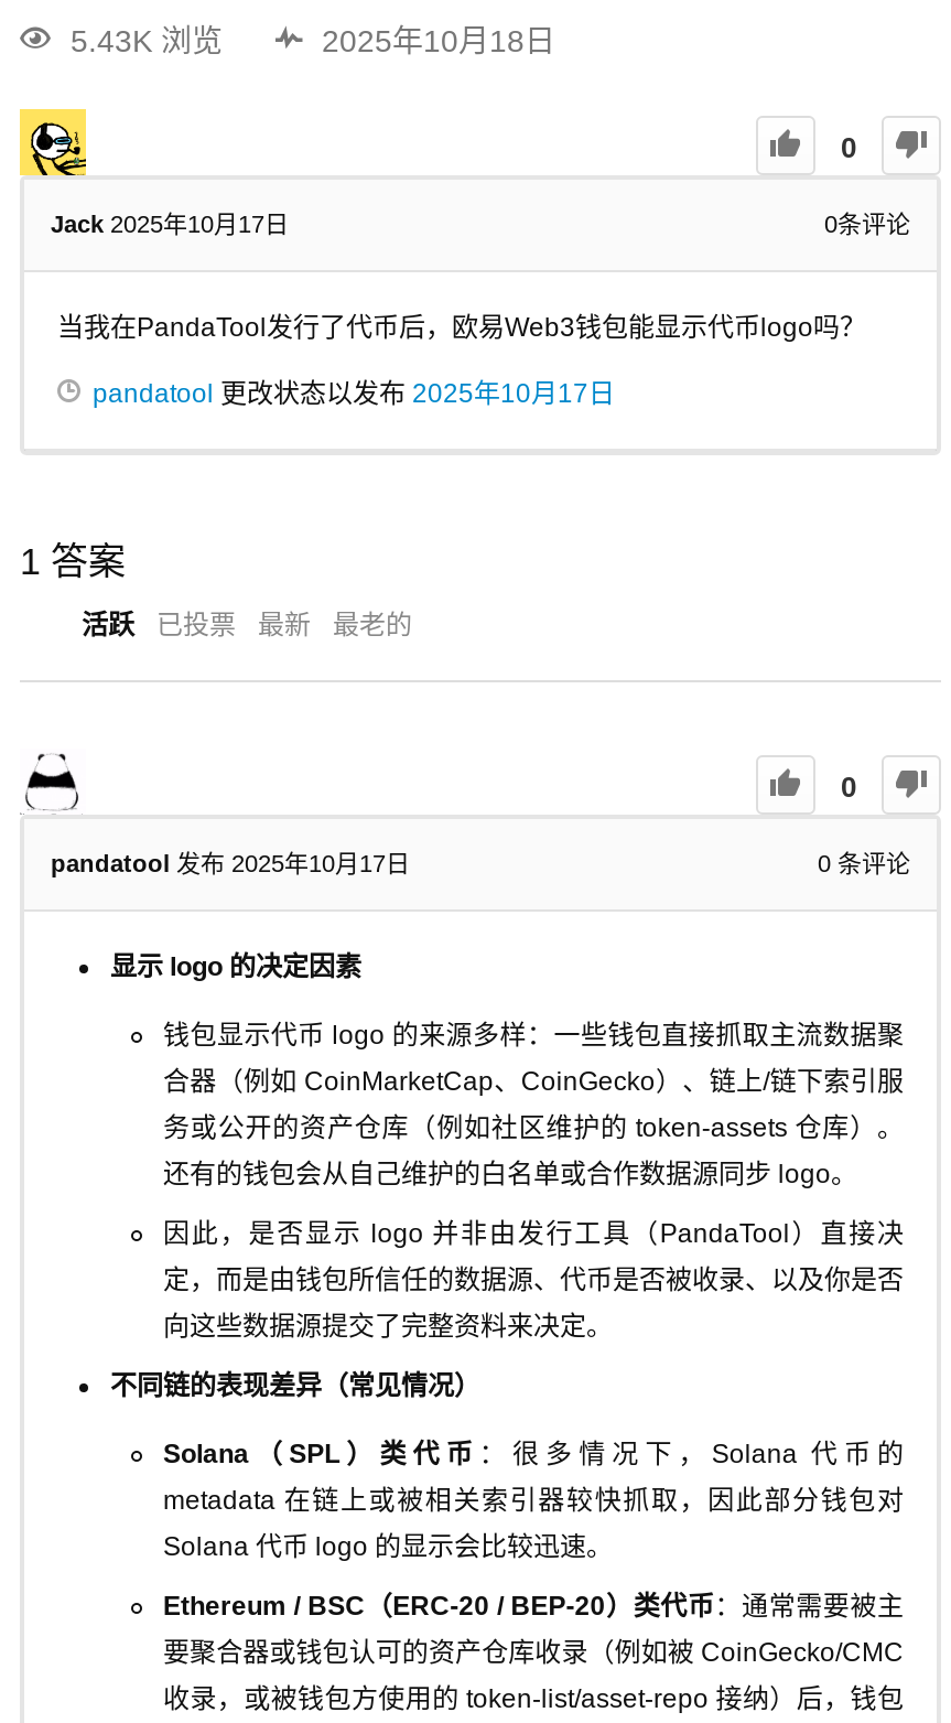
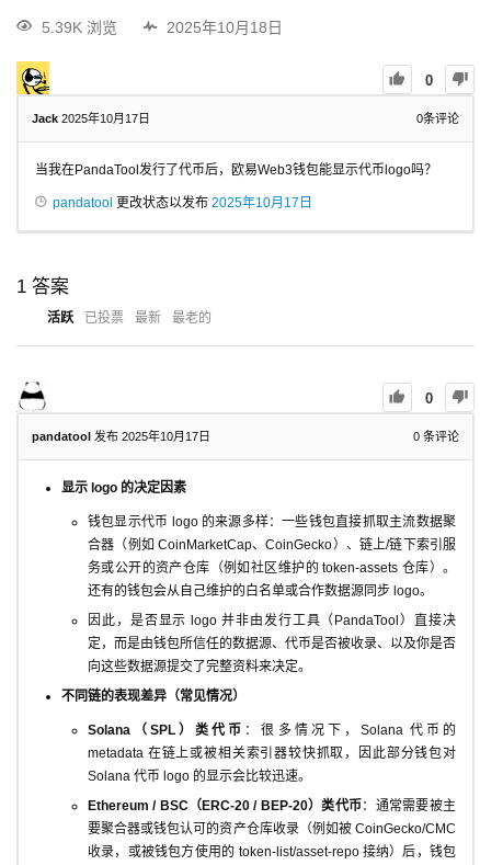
[71,22,223,57] 5.43K 浏览 -> [42,18,117,36] 5.39K 浏览

